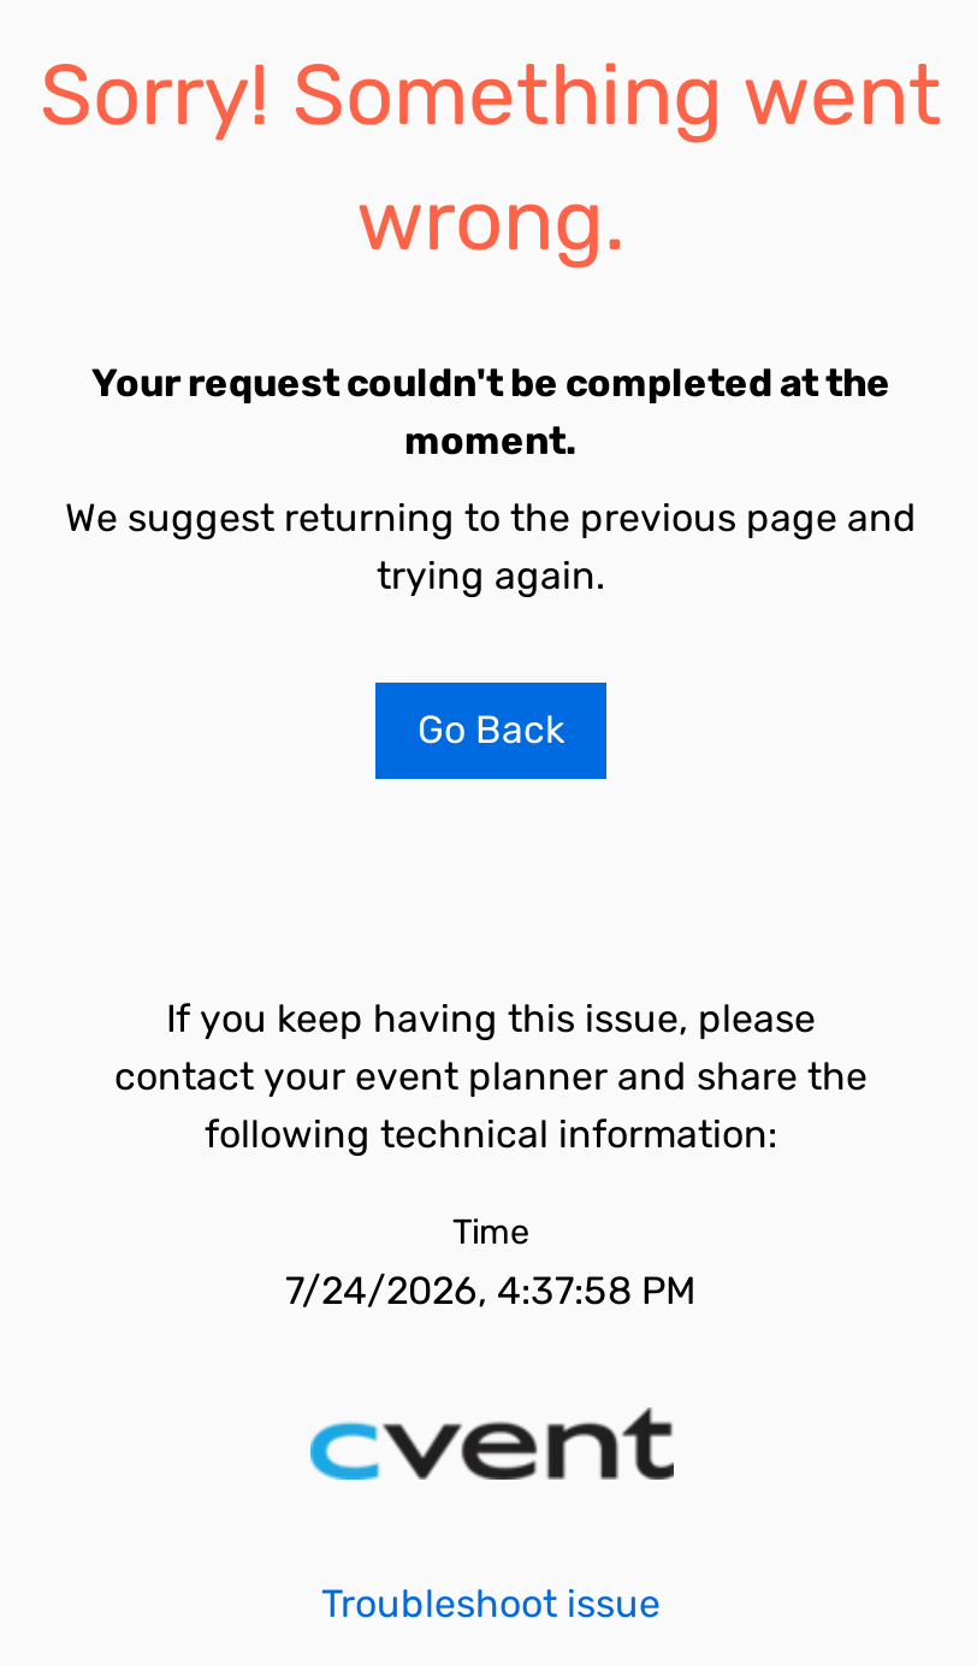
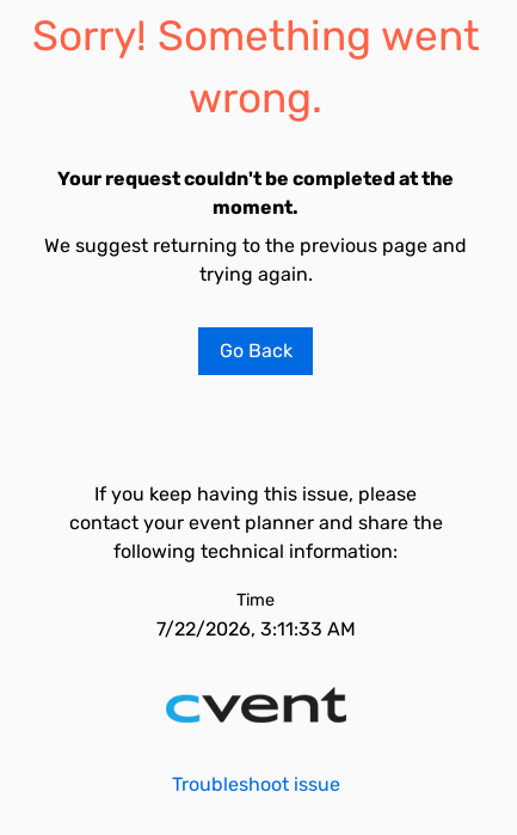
[285,1268,697,1313] 7/24/2026, 4:37:58 PM -> [156,618,355,640] 7/22/2026, 3:11:33 AM

